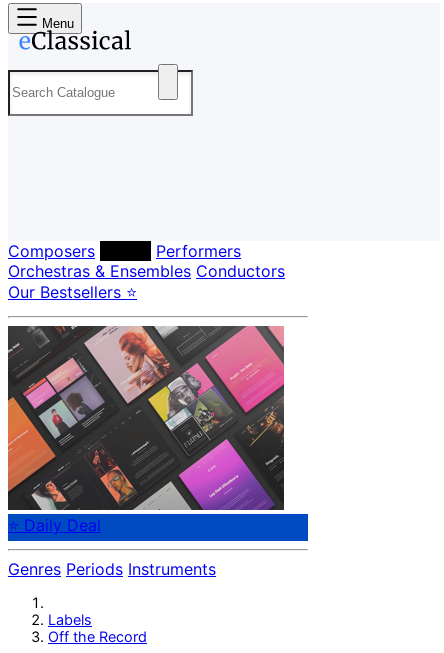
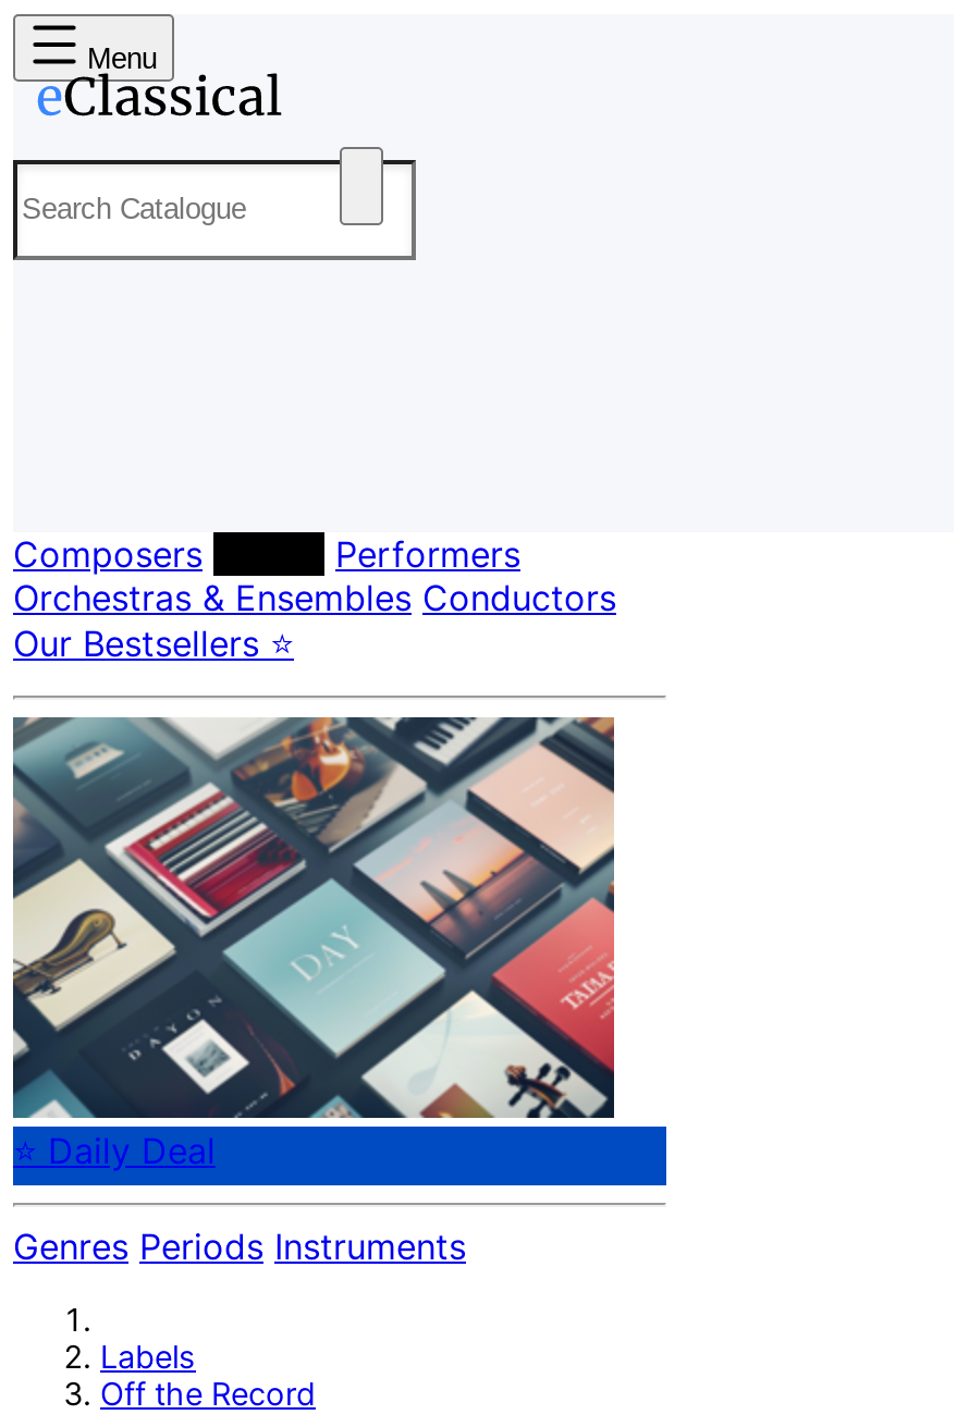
[7,325,285,511] [image] -> [11,715,616,1120] [image]

